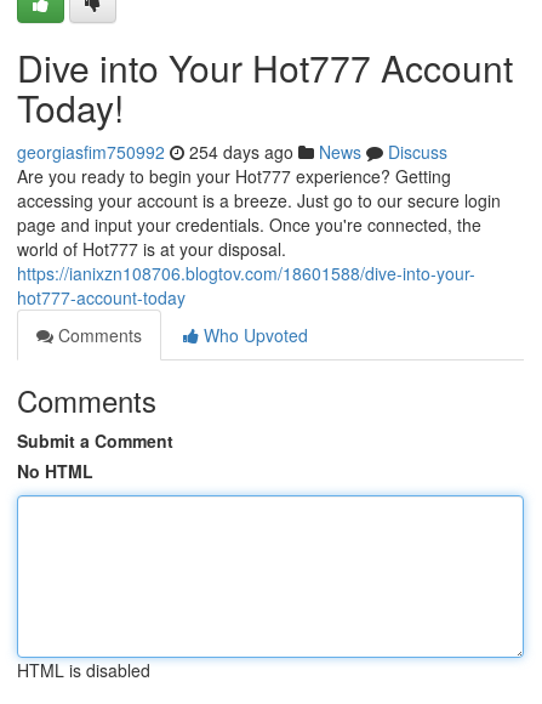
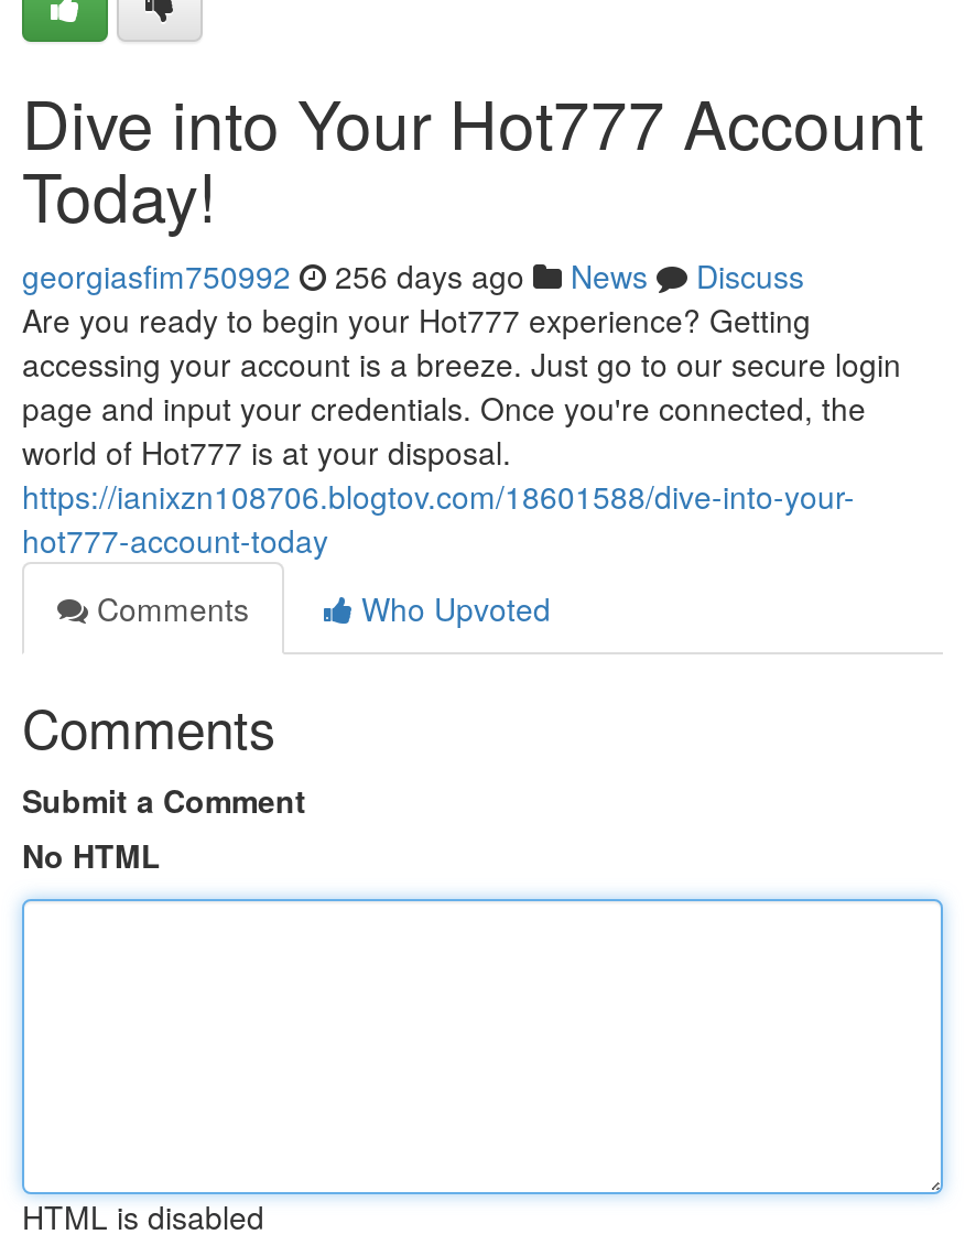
[17,140,447,164] georgiasfim750992 254 days ago News Discuss -> [22,253,804,297] georgiasfim750992 256 days ago News Discuss

